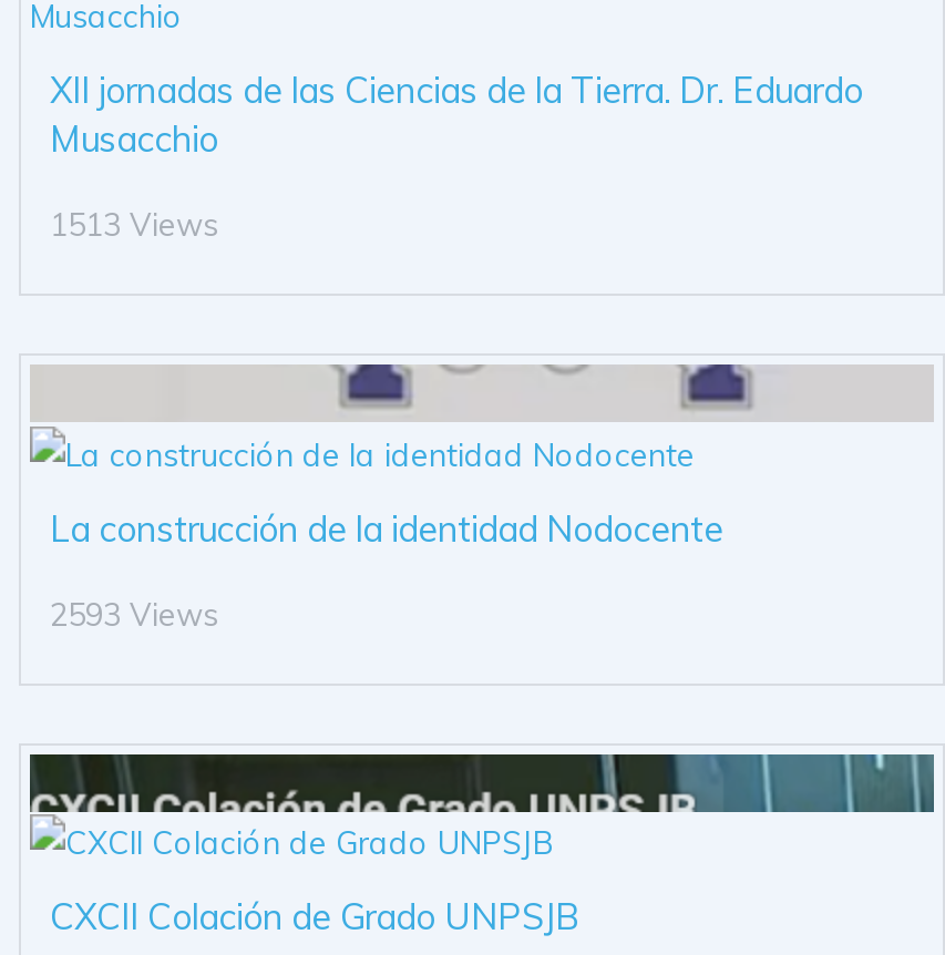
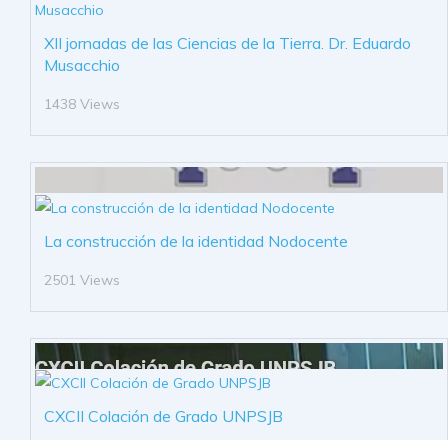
[50,206,218,246] 1513 Views -> [44,95,120,113] 1438 Views
[50,595,218,635] 2593 Views -> [44,271,120,289] 2501 Views

